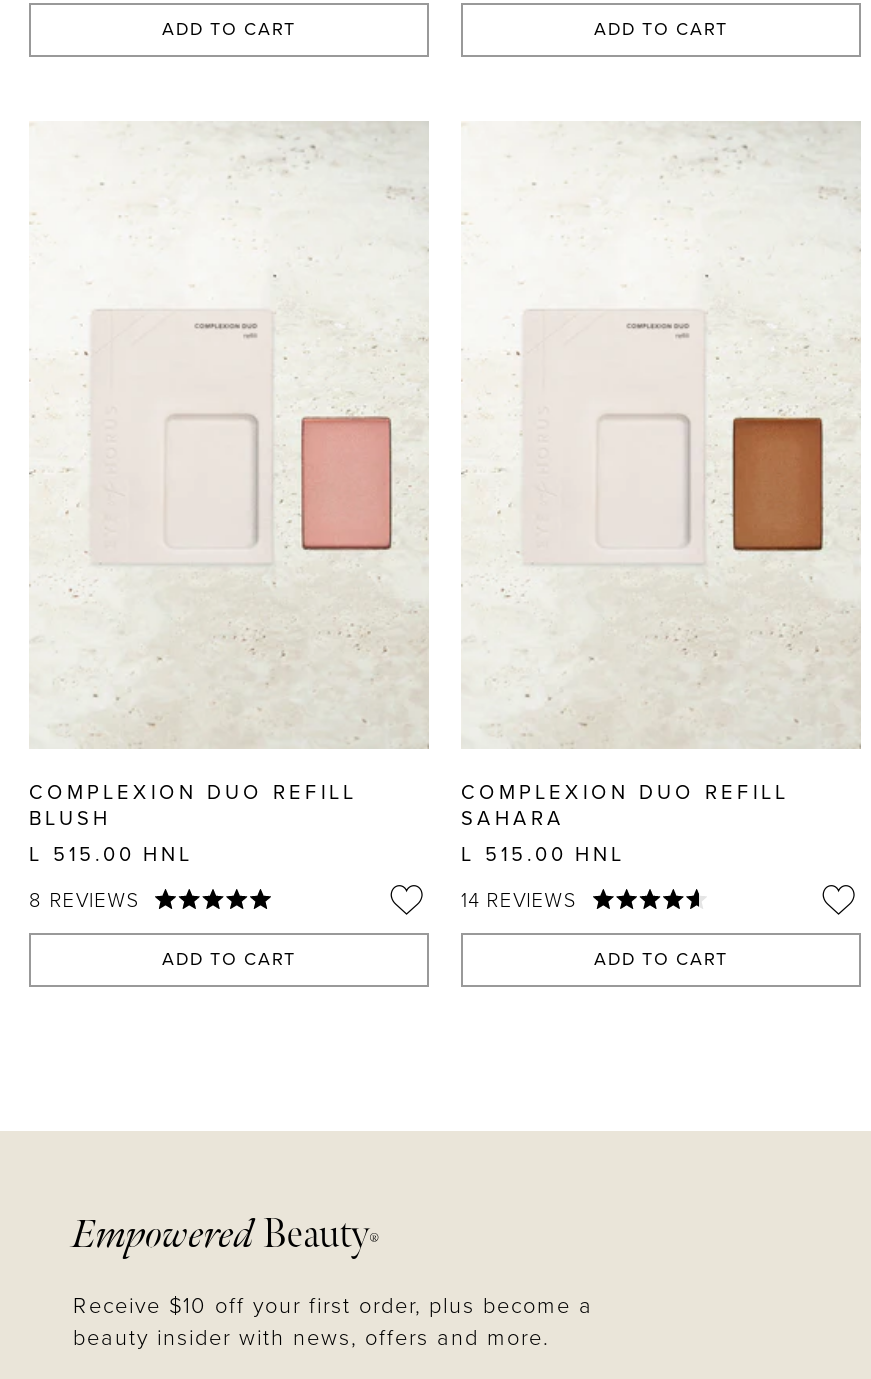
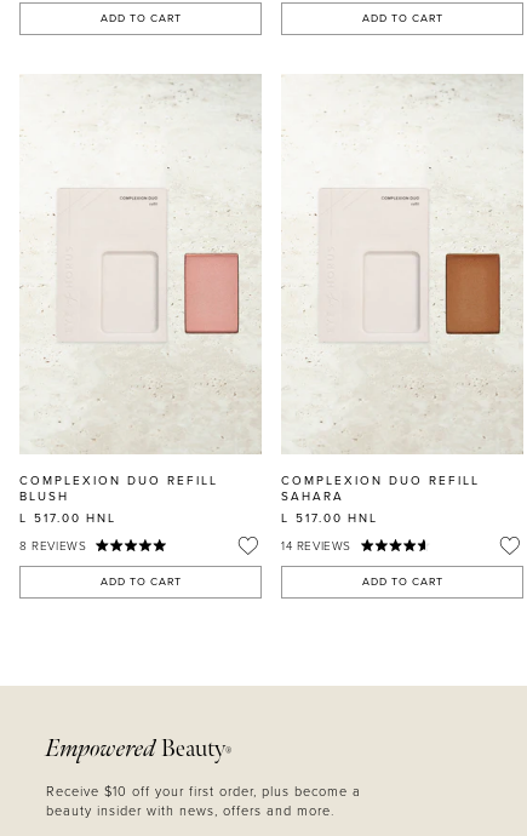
[29,843,193,867] L 515.00 HNL -> [19,511,116,526] L 517.00 HNL
[461,843,625,867] L 515.00 HNL -> [281,511,378,526] L 517.00 HNL

